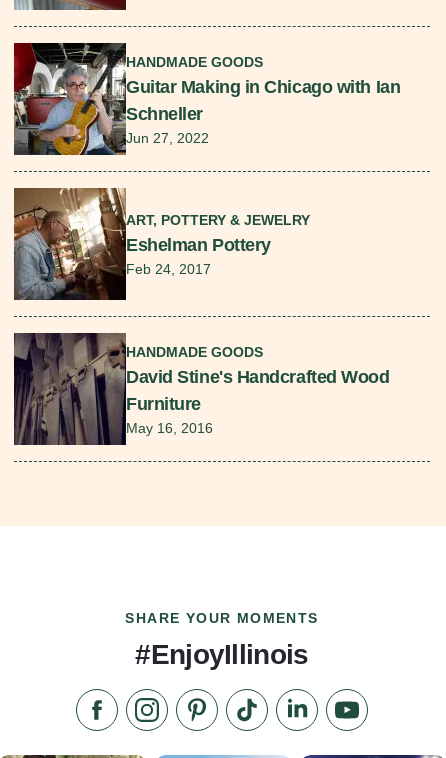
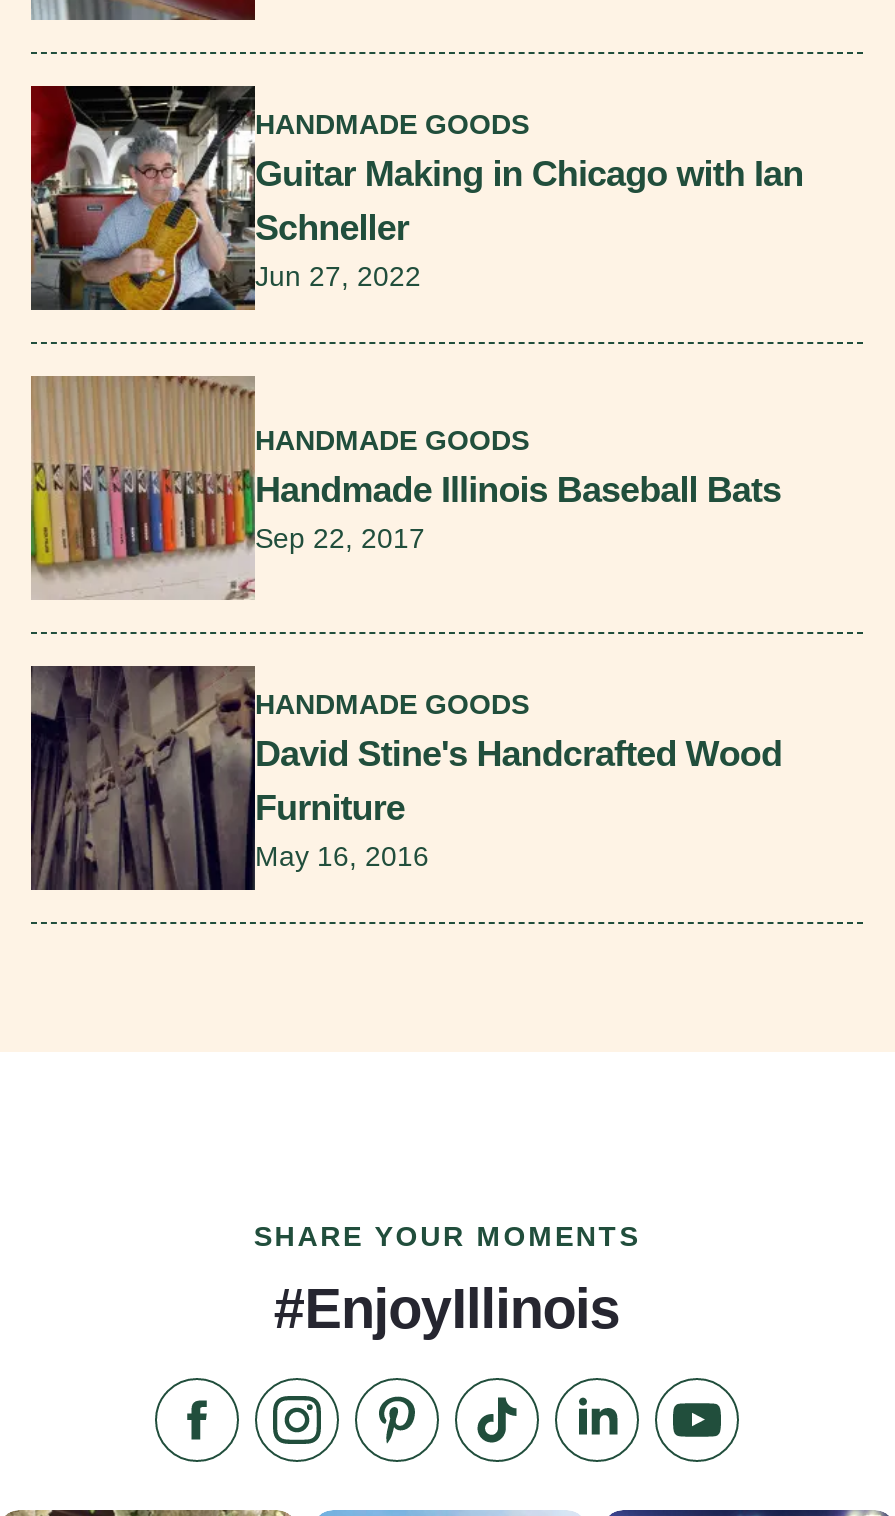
[14,188,310,301] [image] | ART, POTTERY & JEWELRY | Eshelman Pottery | Feb 24, 2017 -> [31,376,781,600] [image] | HANDMADE GOODS | Handmade Illinois Baseball Bats | Sep 22, 2017

